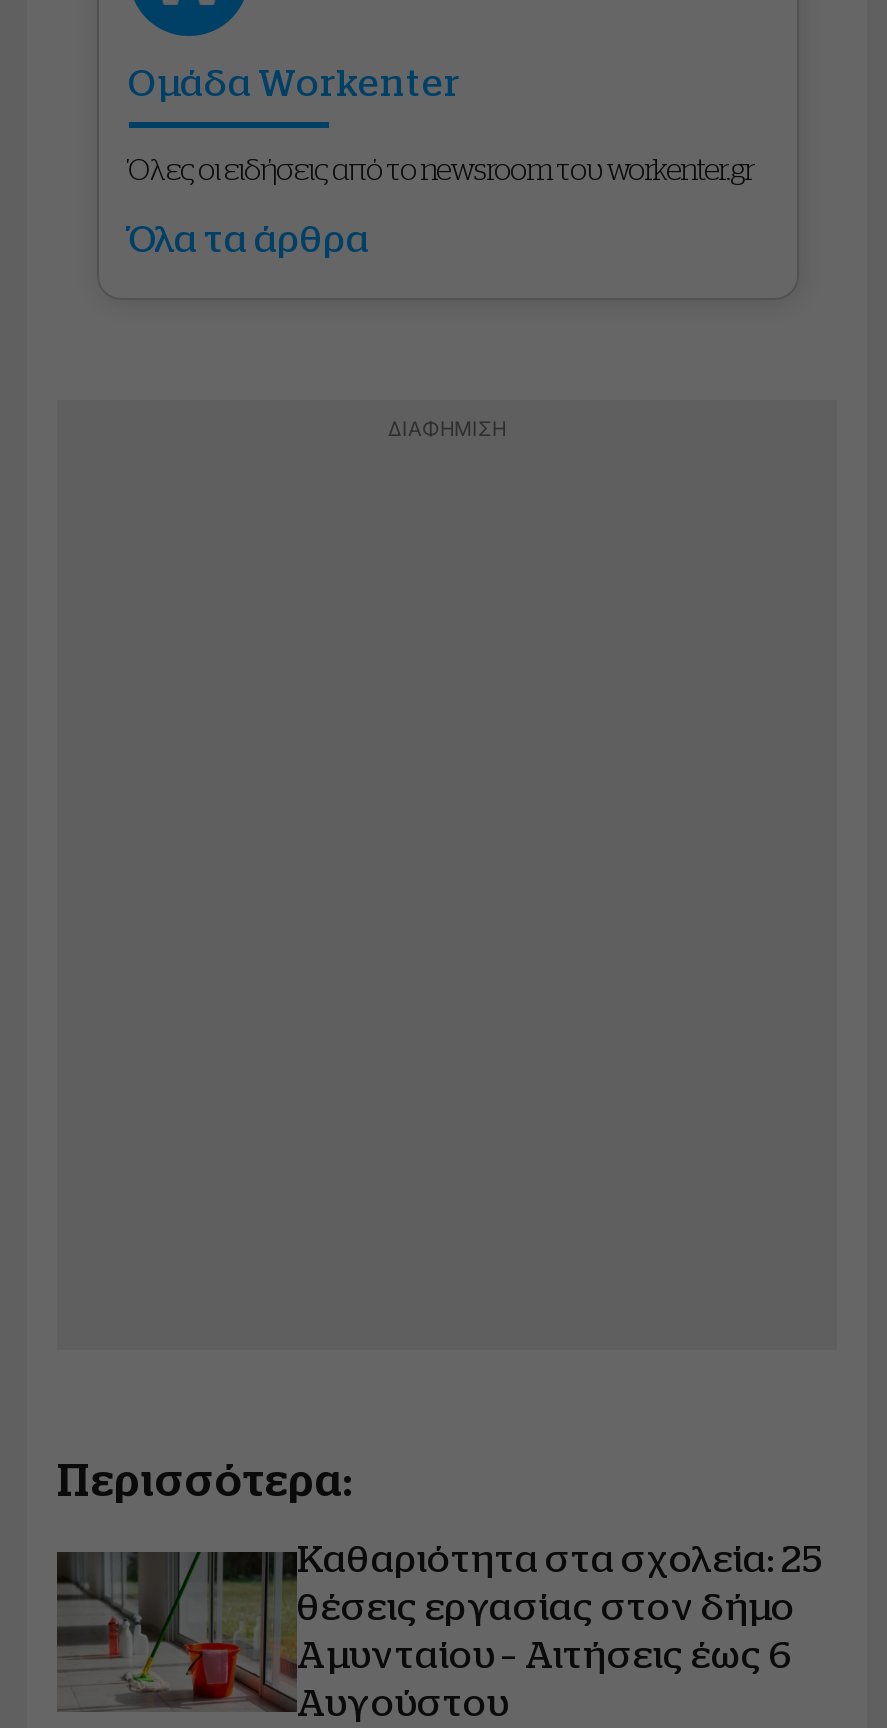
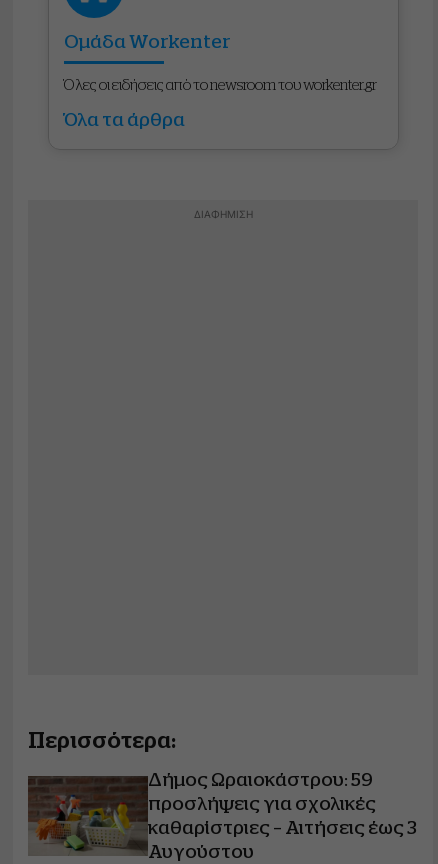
[57,1540,823,1712] [image] | Καθαριότητα στα σχολεία: 25 | θέσεις εργασίας στον δήμο | Αμυνταίου – Αιτήσεις έως 6 -> [28,770,417,856] [image] | Δήμος Ωραιοκάστρου: 59 | προσλήψεις για σχολικές | καθαρίστριες – Αιτήσεις έως 3

